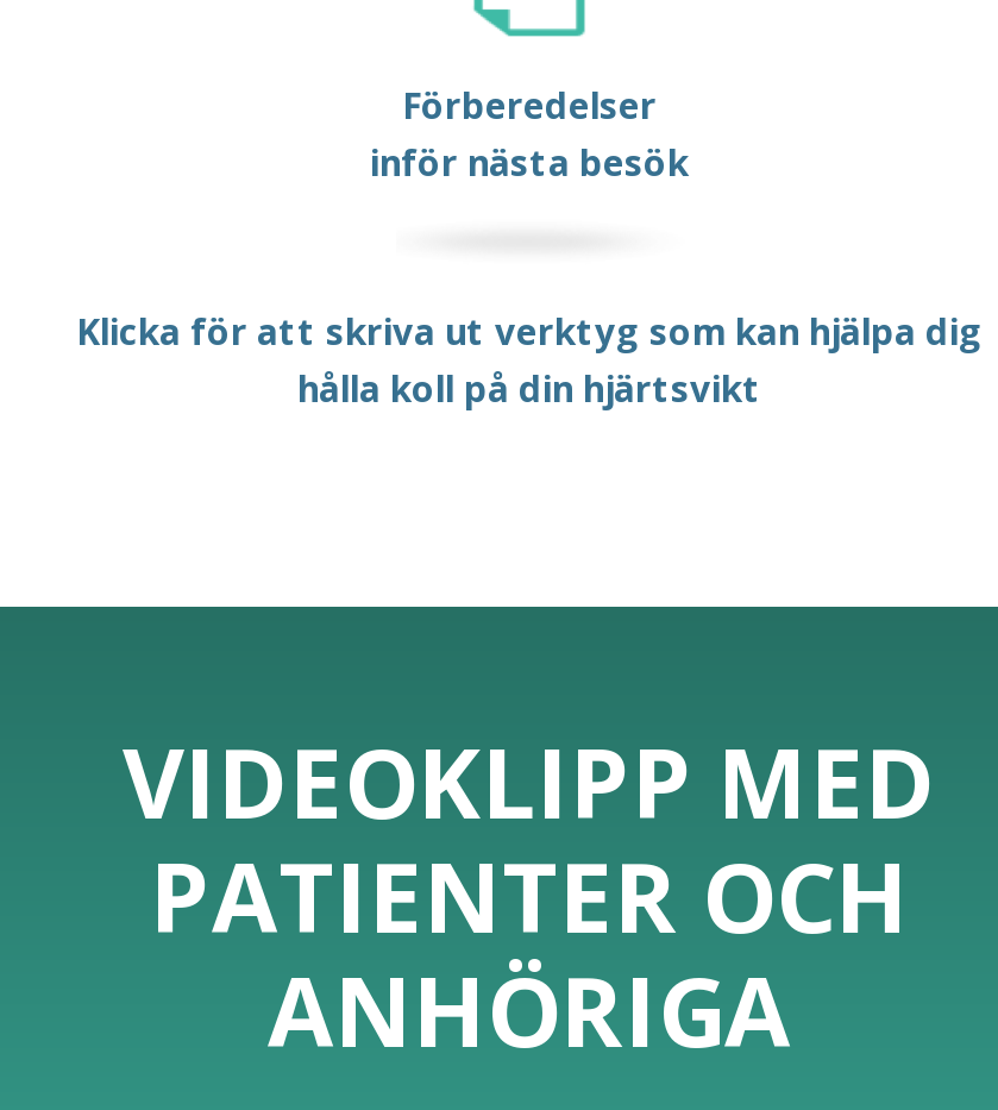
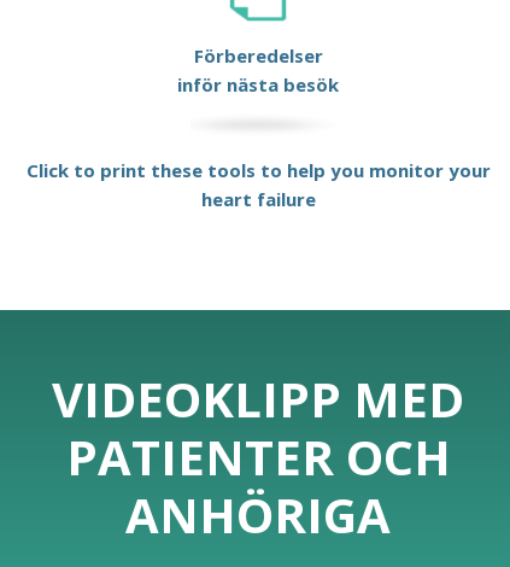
[76,308,983,413] Klicka för att skriva ut verktyg som kan hjälpa dig | hålla koll på din hjärtsvikt -> [26,159,490,212] Click to print these tools to help you monitor your | heart failure

